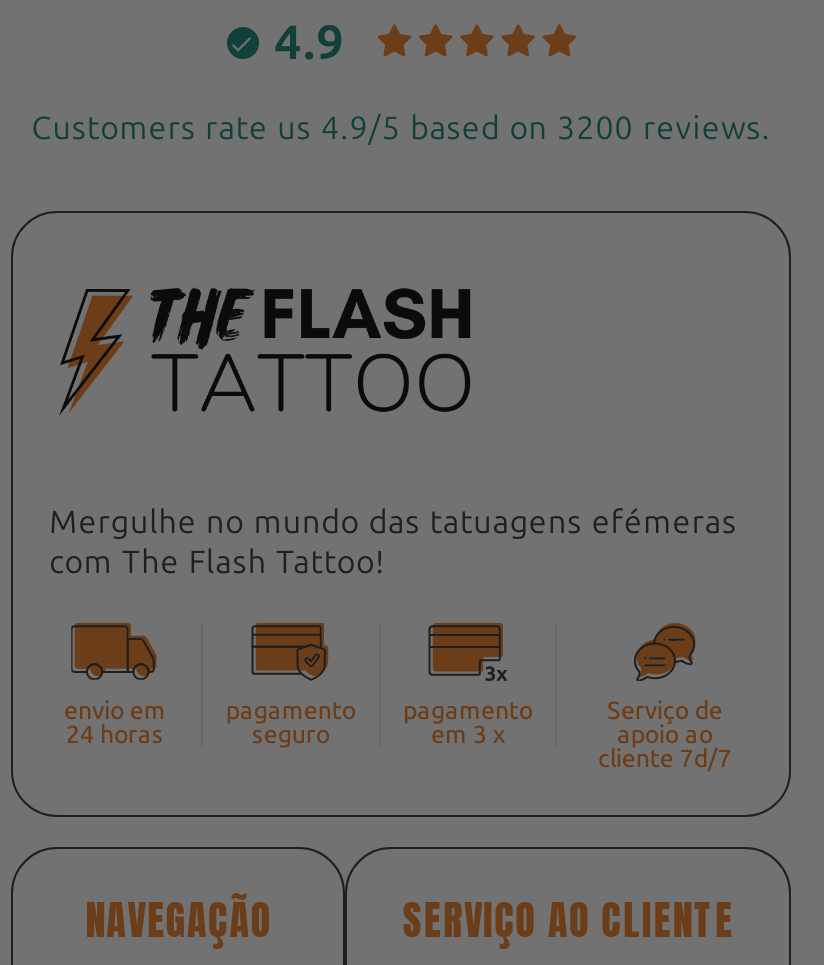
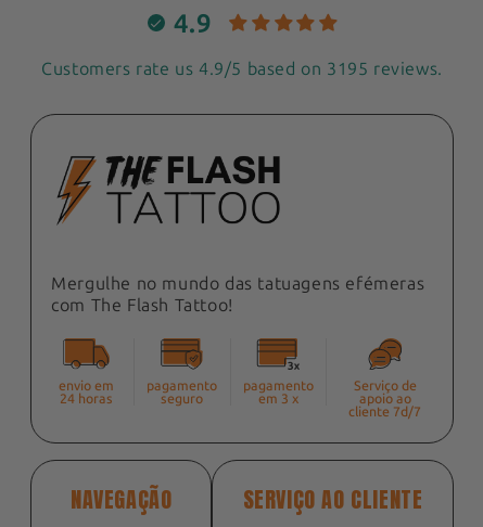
[31,108,771,146] Customers rate us 4.9/5 based on 3200 reviews. -> [41,59,443,79] Customers rate us 4.9/5 based on 3195 reviews.

